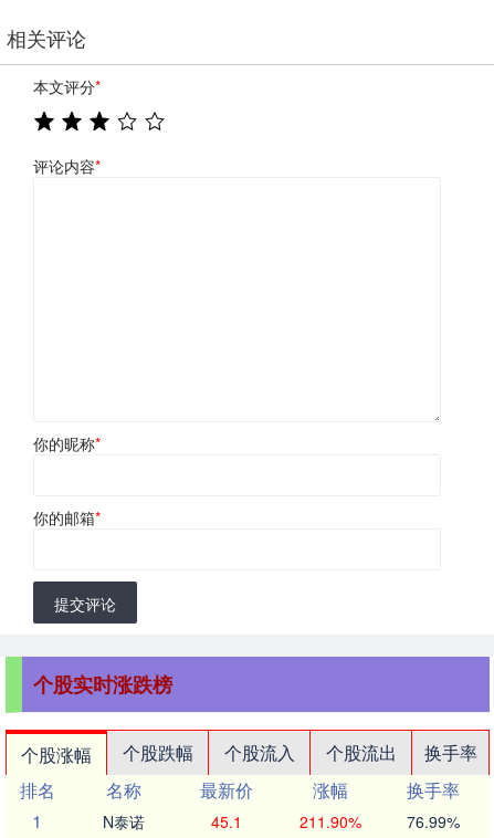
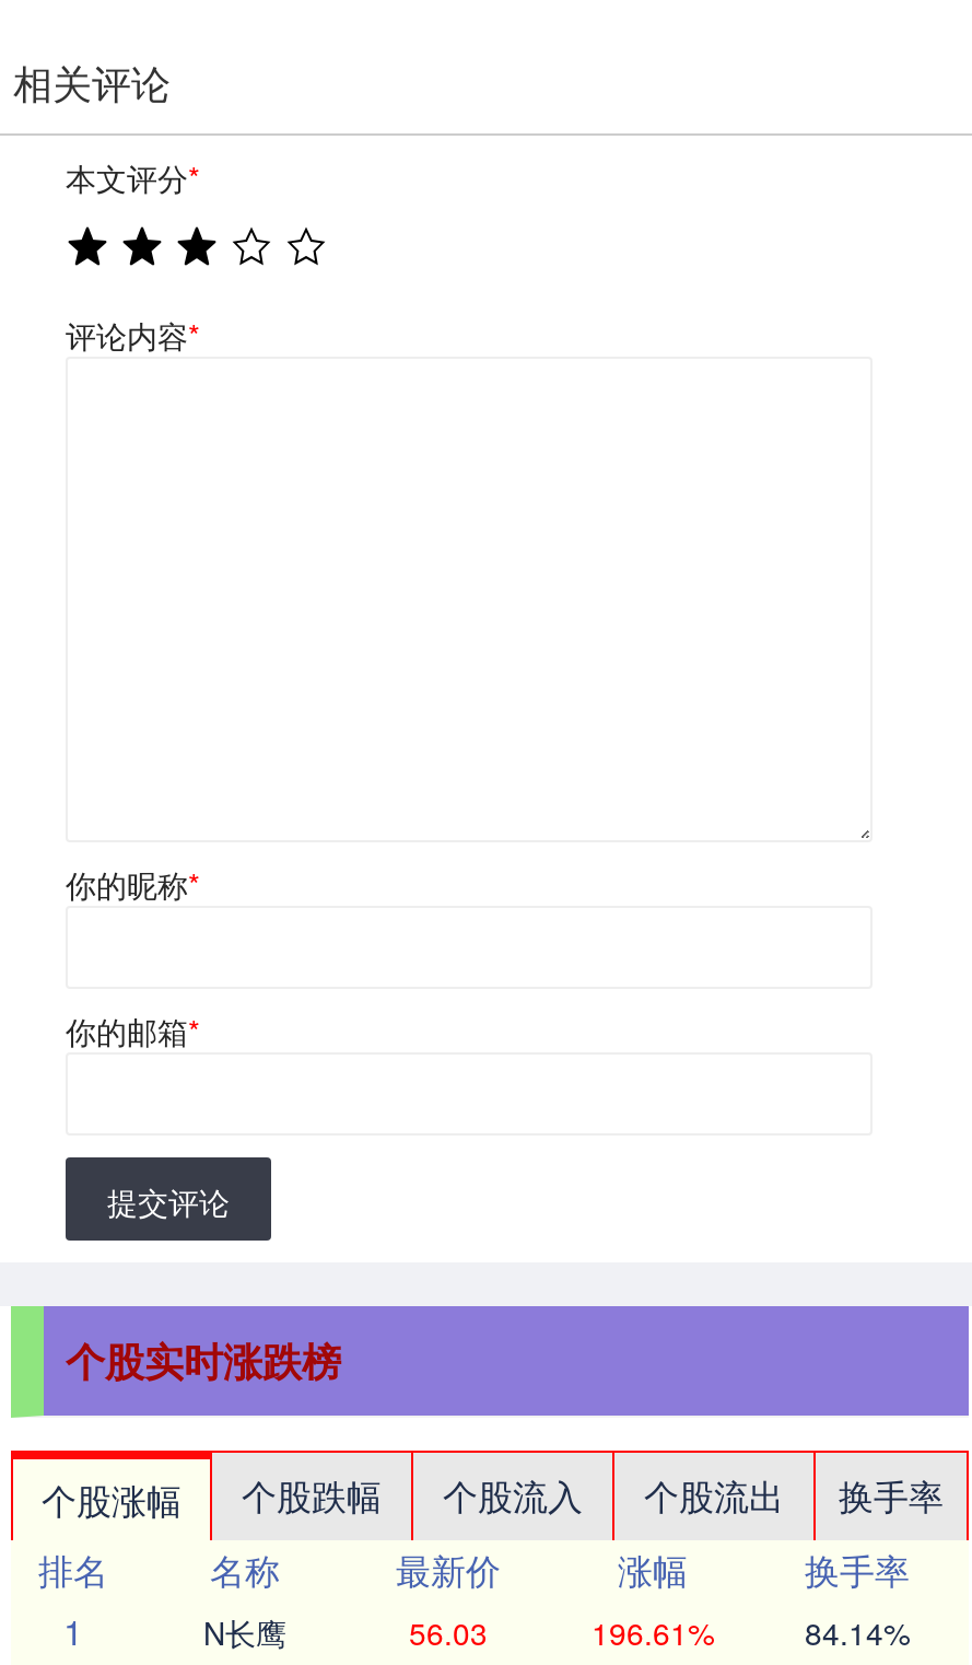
[103,810,145,832] N泰诺 -> [203,1610,286,1654] N长鹰
[211,810,242,832] 45.1 -> [409,1610,488,1654] 56.03
[299,810,361,832] 211.90% -> [592,1610,714,1654] 196.61%
[407,810,460,832] 76.99% -> [805,1610,910,1654] 84.14%

